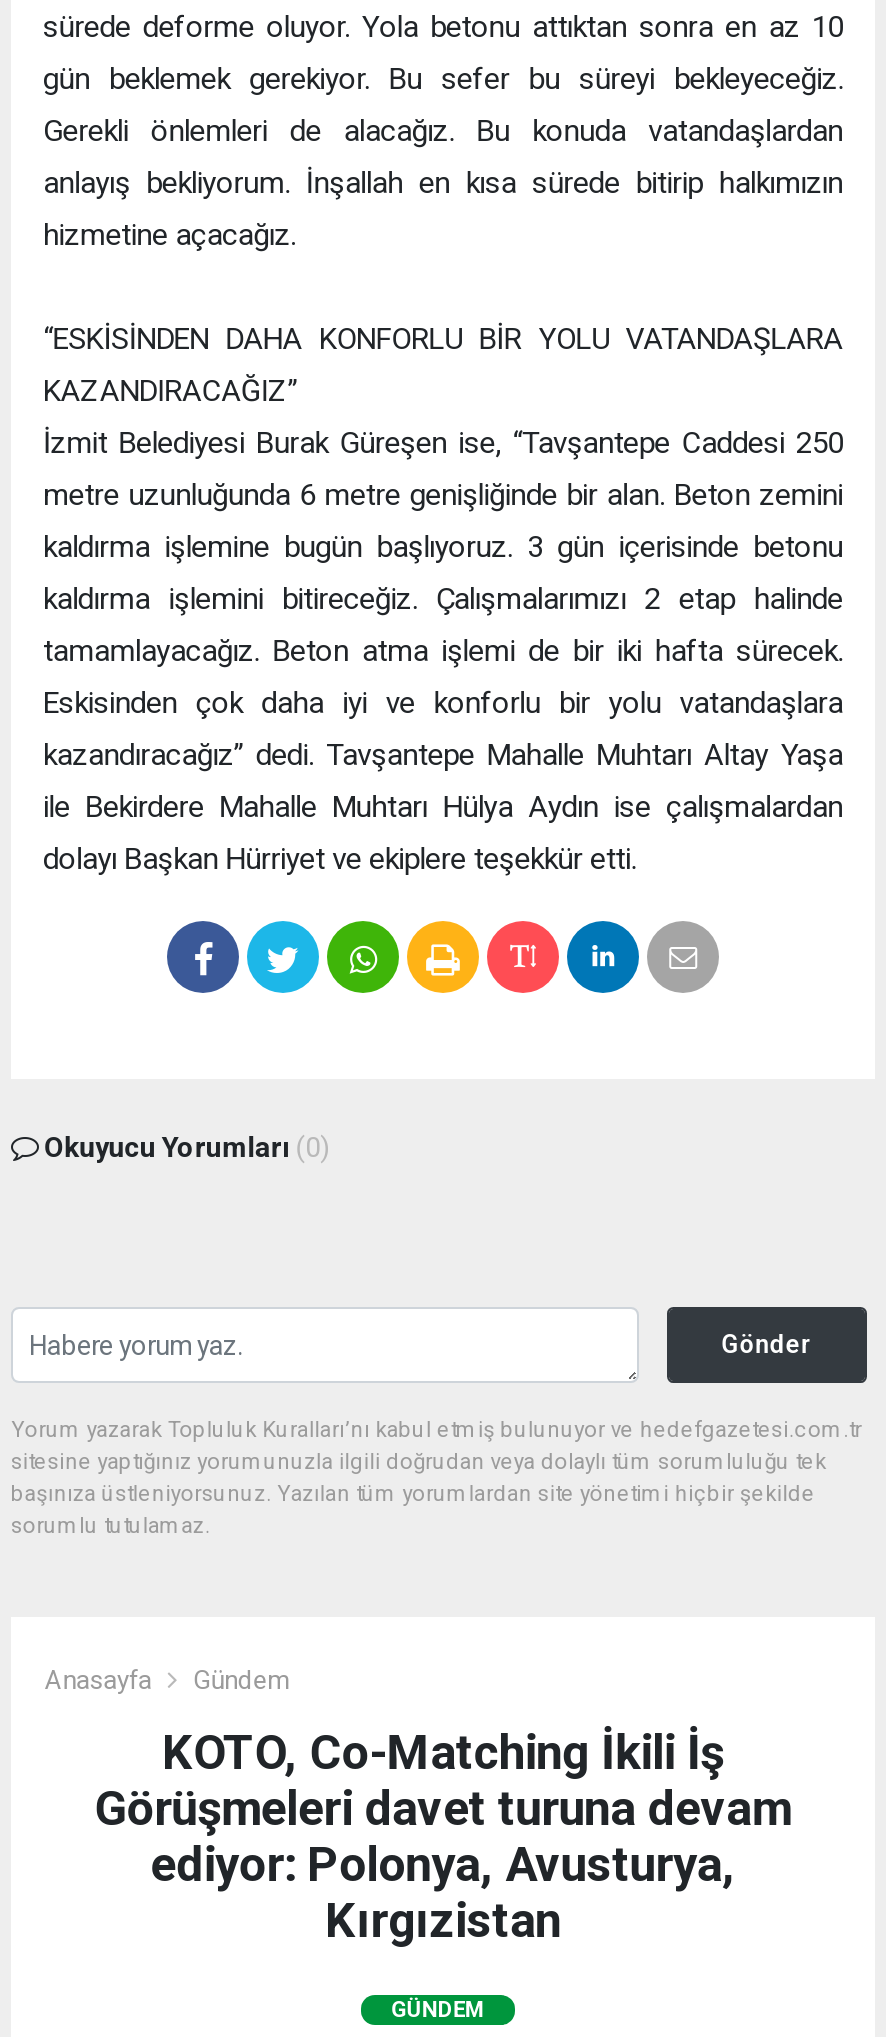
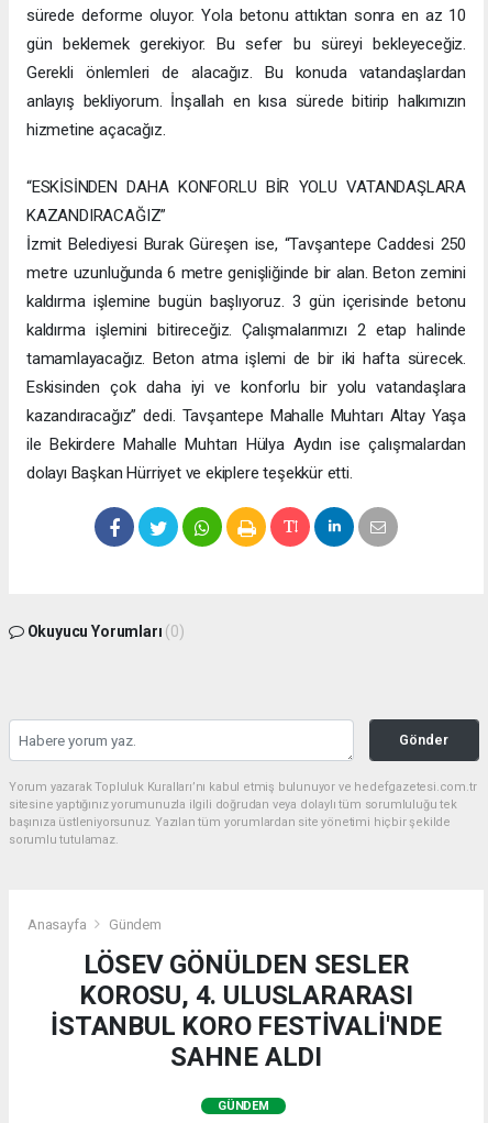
[95,1725,791,1949] KOTO, Co-Matching İkili İş | Görüşmeleri davet turuna devam | ediyor: Polonya, Avusturya, | Kırgızistan -> [51,949,442,1072] LÖSEV GÖNÜLDEN SESLER | KOROSU, 4. ULUSLARARASI | İSTANBUL KORO FESTİVALİ'NDE | SAHNE ALDI

